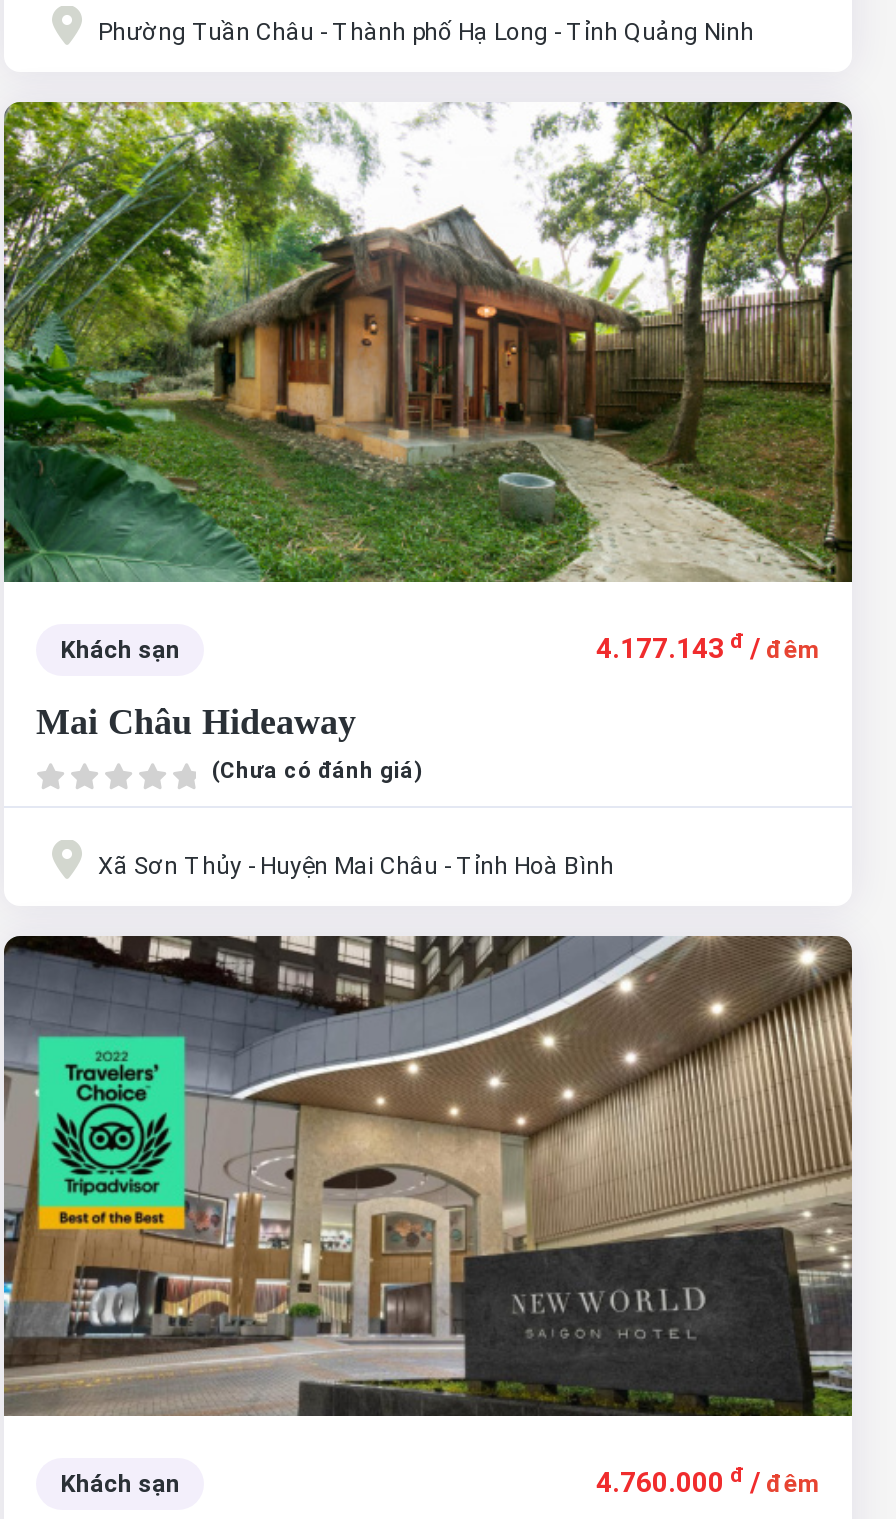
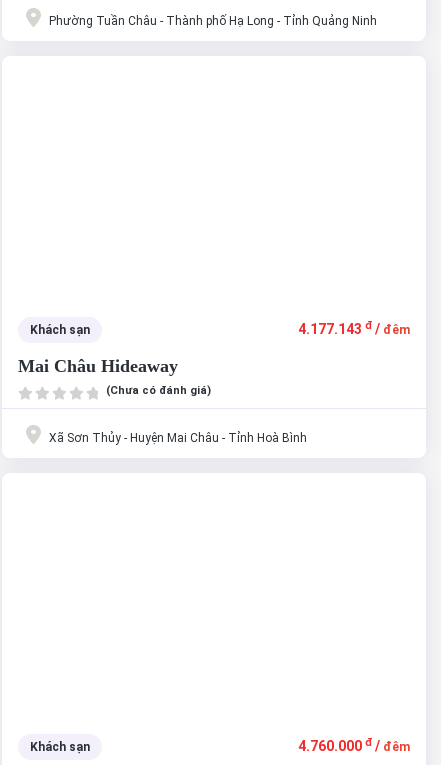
[6,100,854,584] [image] -> none
[6,934,854,1418] [image] -> none

